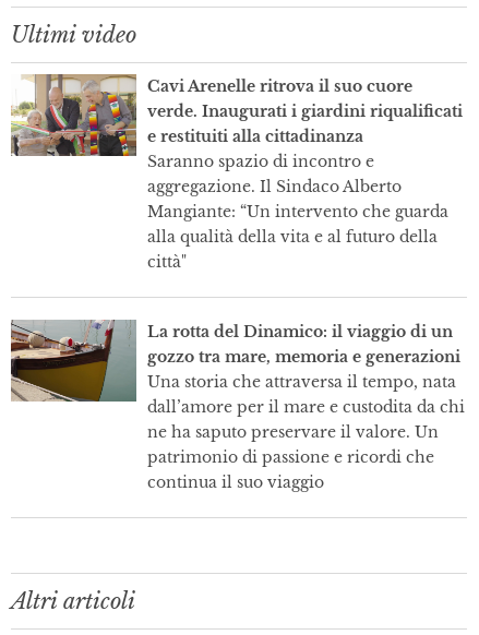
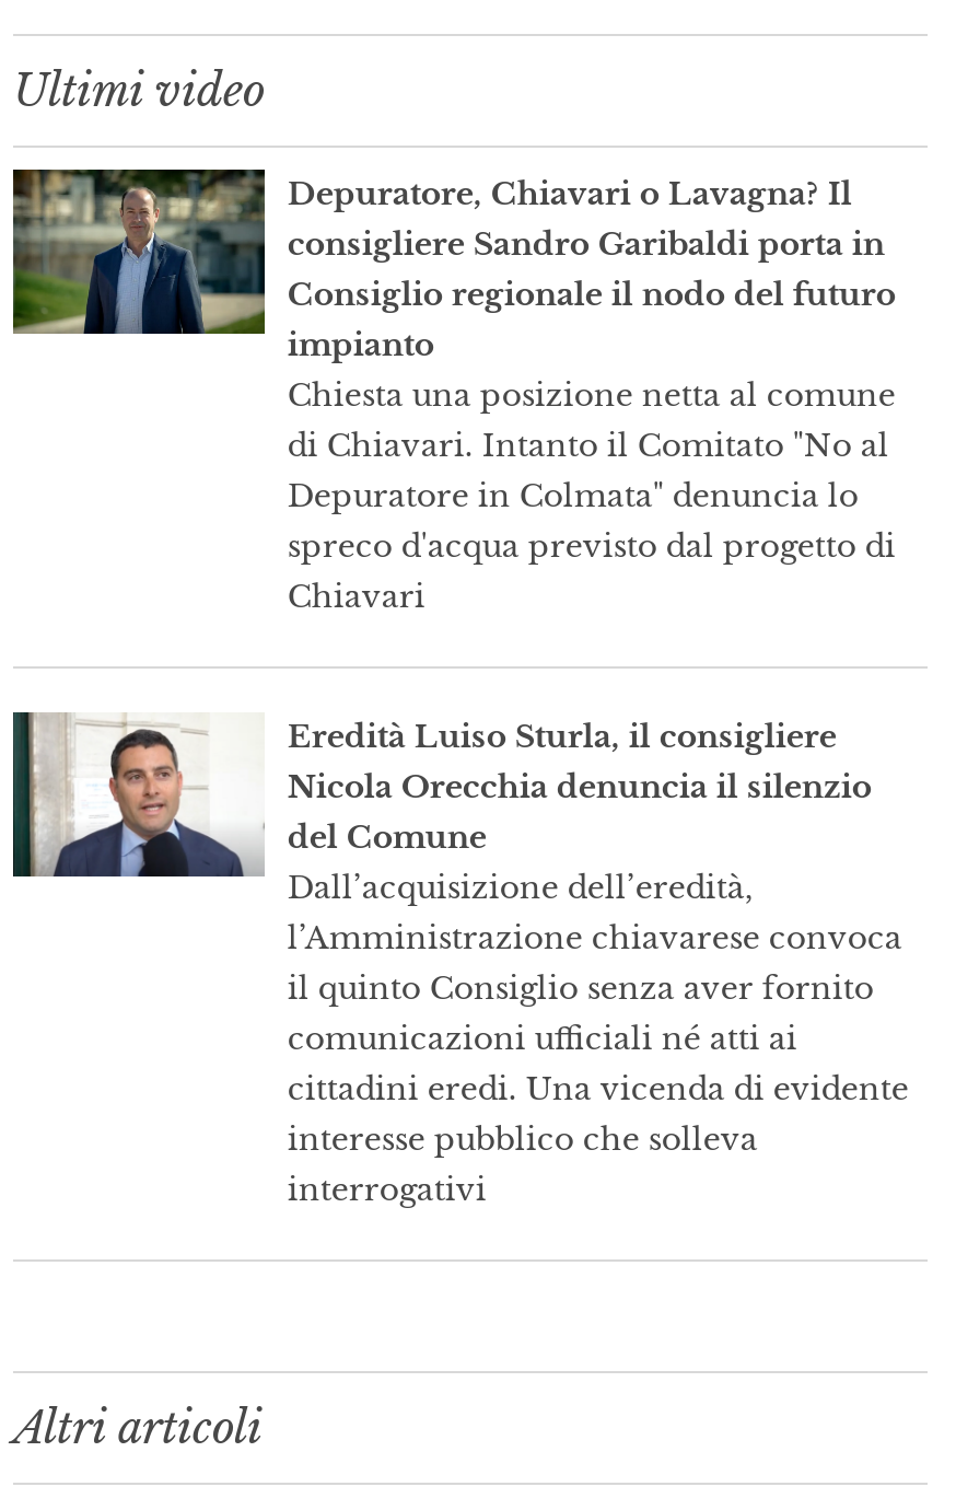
[10,73,463,272] [image] | Cavi Arenelle ritrova il suo cuore | verde. Inaugurati i giardini riqualificati | e restituiti alla cittadinanza | Saranno spazio di incontro e | aggregazione. Il Sindaco Alberto | Mangiante: “Un intervento che guarda | alla qualità della vita e al futuro della | città" -> [11,167,896,616] [image] | Depuratore, Chiavari o Lavagna? Il | consigliere Sandro Garibaldi porta in | Consiglio regionale il nodo del futuro | impianto | Chiesta una posizione netta al comune | di Chiavari. Intanto il Comitato "No al | Depuratore in Colmata" denuncia lo | spreco d'acqua previsto dal progetto di | Chiavari
[10,319,465,492] [image] | La rotta del Dinamico: il viaggio di un | gozzo tra mare, memoria e generazioni | Una storia che attraversa il tempo, nata | dall’amore per il mare e custodita da chi | ne ha saputo preservare il valore. Un | patrimonio di passione e ricordi che | continua il suo viaggio -> [11,710,909,1209] [image] | Eredità Luiso Sturla, il consigliere | Nicola Orecchia denuncia il silenzio | del Comune | Dall’acquisizione dell’eredità, | l’Amministrazione chiavarese convoca | il quinto Consiglio senza aver fornito | comunicazioni ufficiali né atti ai | cittadini eredi. Una vicenda di evidente | interesse pubblico che solleva | interrogativi

